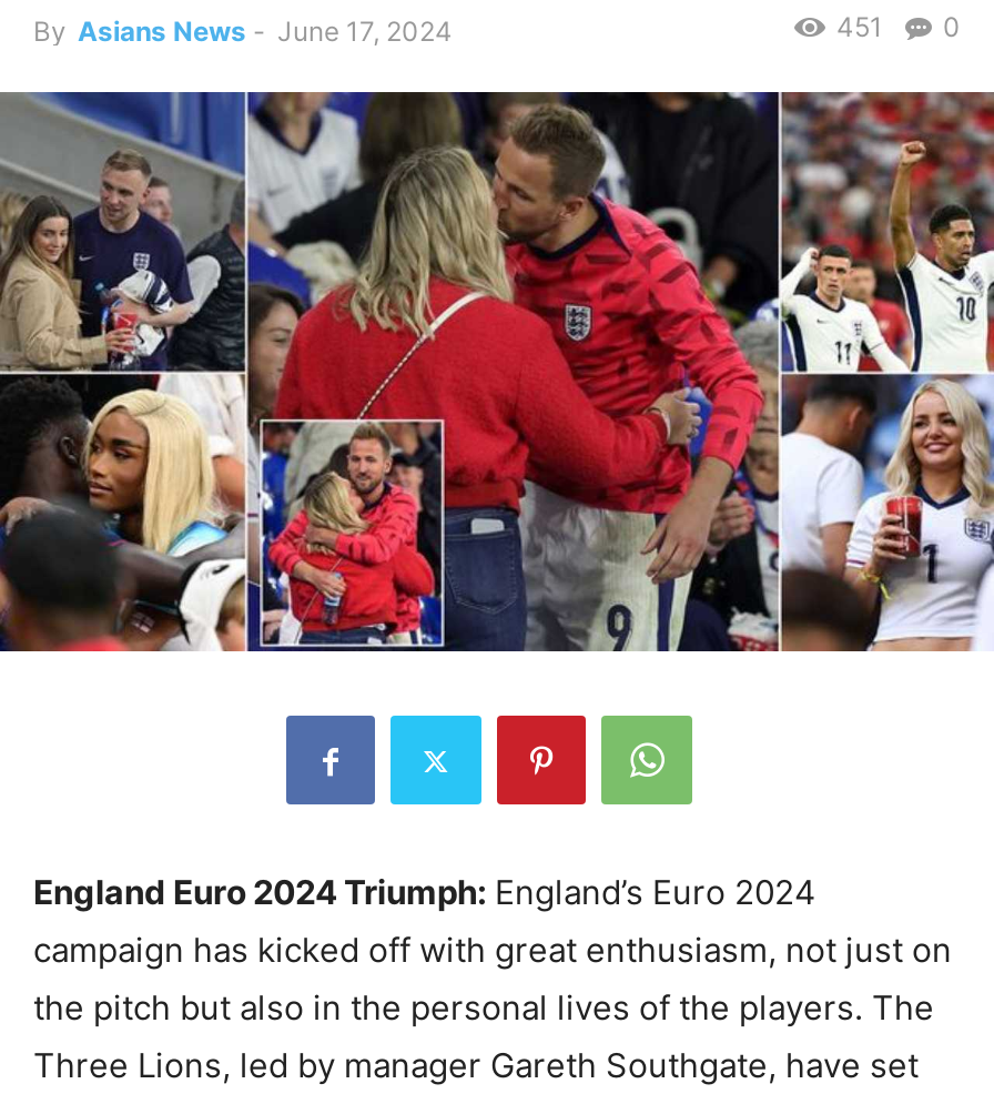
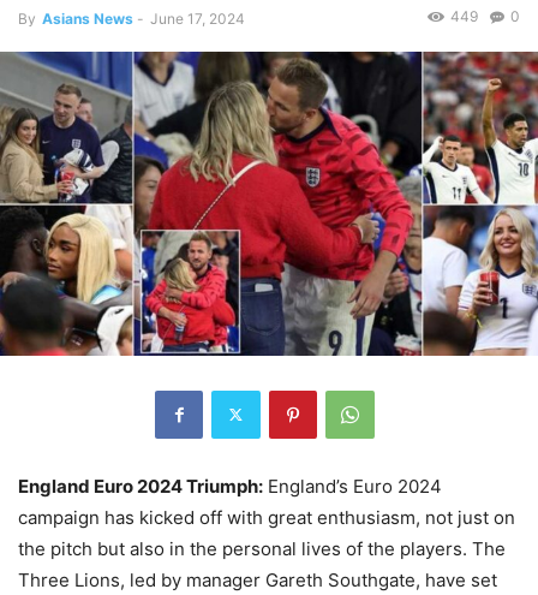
[836,10,961,43] 451 0 -> [450,7,520,25] 449 0

